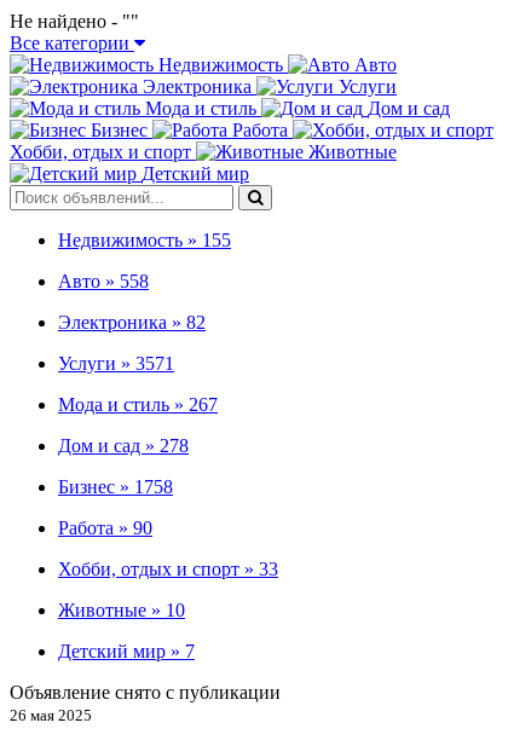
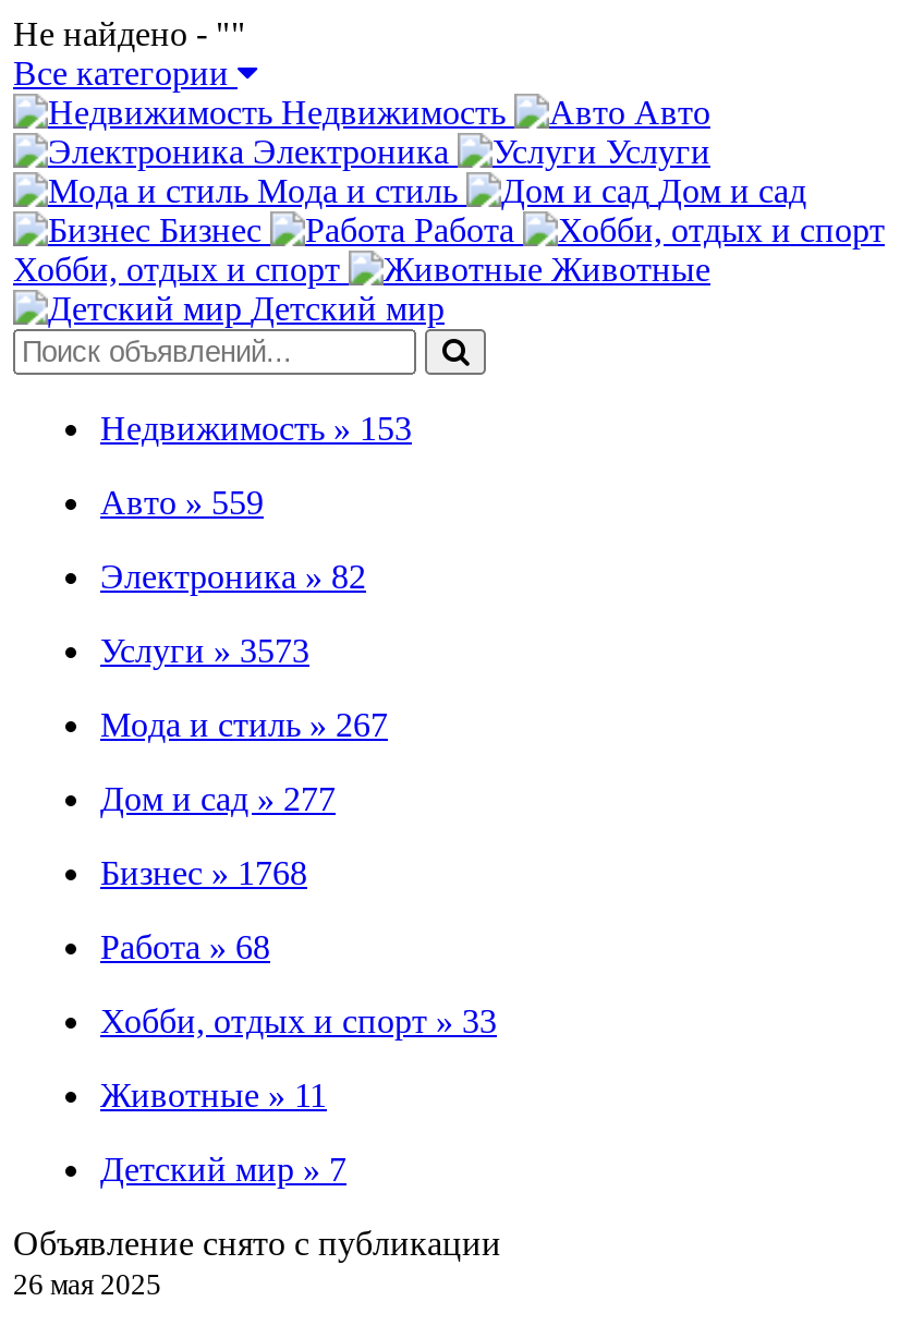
[58,230,231,250] Недвижимость » 155 -> [100,410,412,447] Недвижимость » 153
[58,271,149,291] Авто » 558 -> [100,484,264,521] Авто » 559
[58,353,174,374] Услуги » 3571 -> [100,632,309,669] Услуги » 3573
[58,435,189,456] Дом и сад » 278 -> [100,780,336,817] Дом и сад » 277
[58,476,173,497] Бизнес » 1758 -> [100,854,307,891] Бизнес » 1768
[58,518,152,538] Работа » 90 -> [100,928,270,965] Работа » 68
[58,600,185,620] Животные » 10 -> [100,1076,327,1114] Животные » 11

